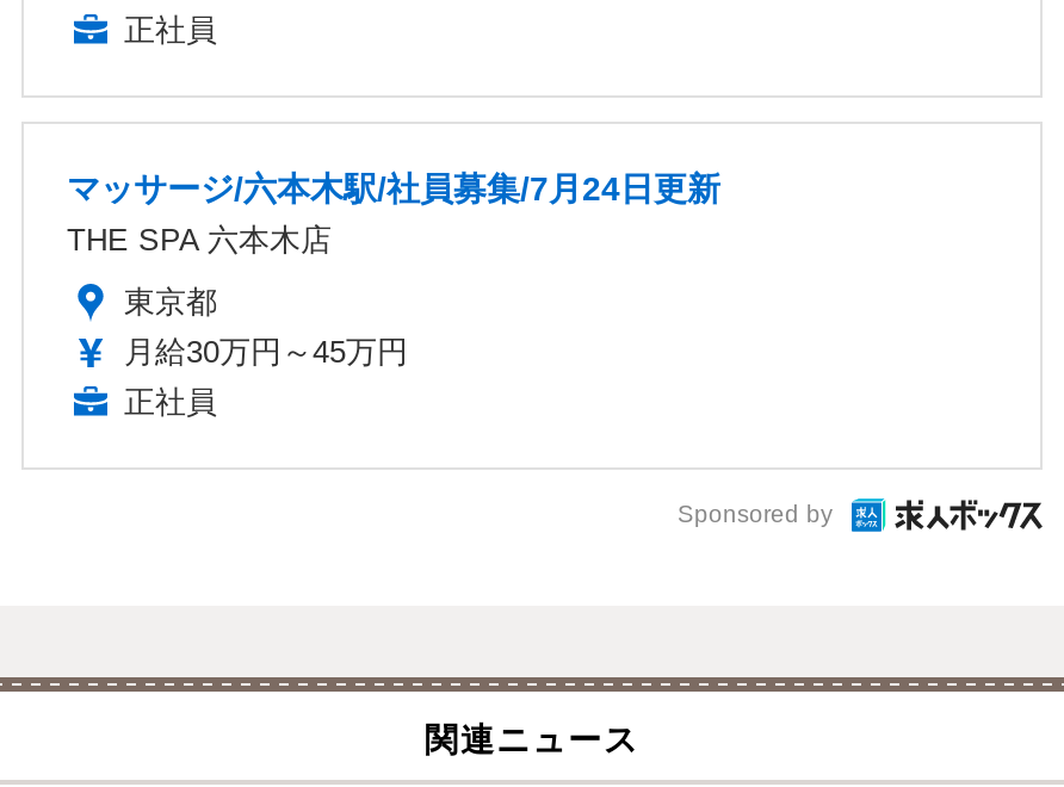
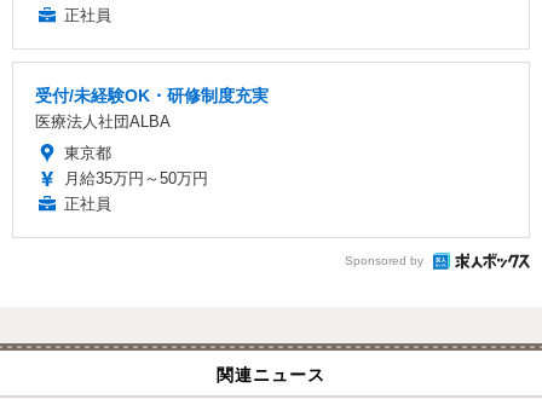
[67,168,720,257] マッサージ/六本木駅/社員募集/7月24日更新 | THE SPA 六本木店 -> [35,85,269,130] 受付/未経験OK・研修制度充実 | 医療法人社団ALBA
[124,333,408,369] 月給30万円～45万円 -> [64,169,208,187] 月給35万円～50万円

